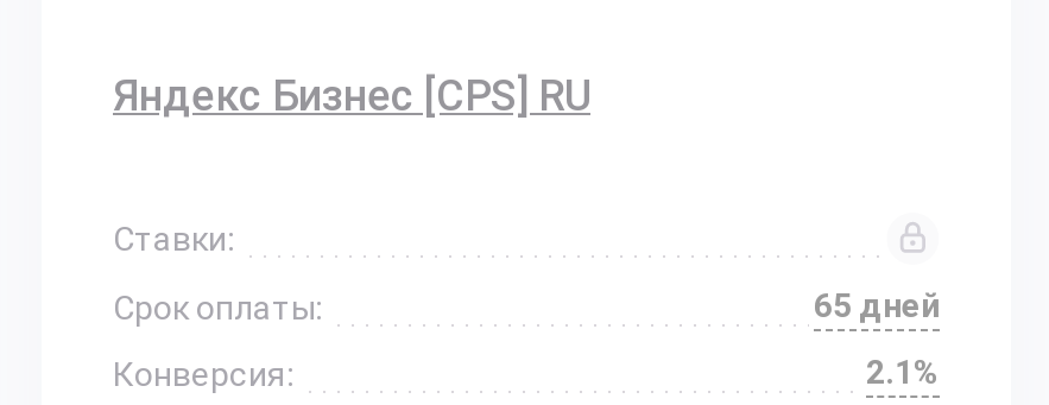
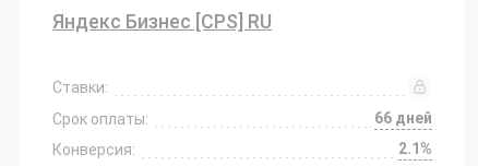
[814,286,940,324] 65 дней -> [374,109,432,127] 66 дней

